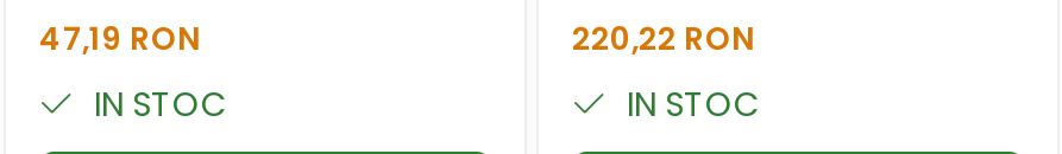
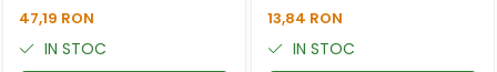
[572,17,755,62] 220,22 RON -> [267,8,343,29] 13,84 RON

